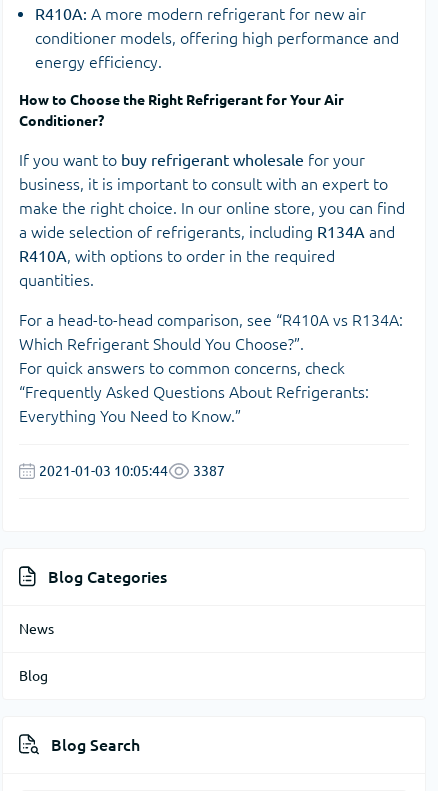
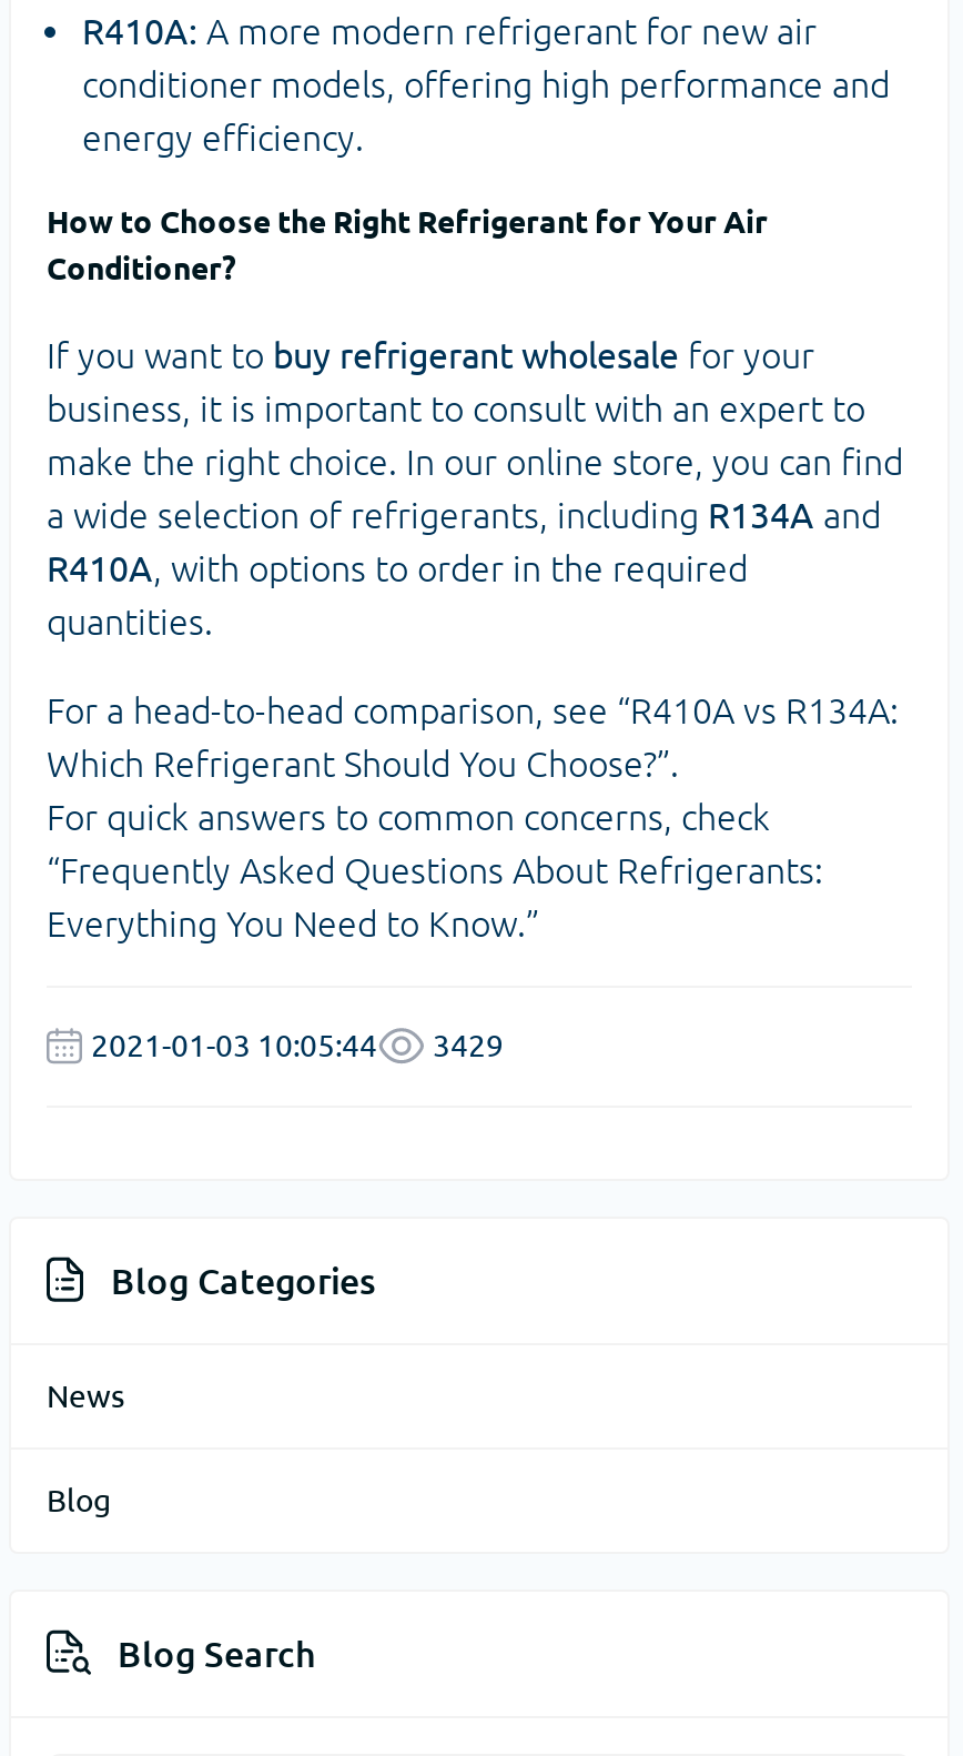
[39,462,225,478] 2021-01-03 10:05:44 3387 -> [91,1027,504,1062] 2021-01-03 10:05:44 3429

